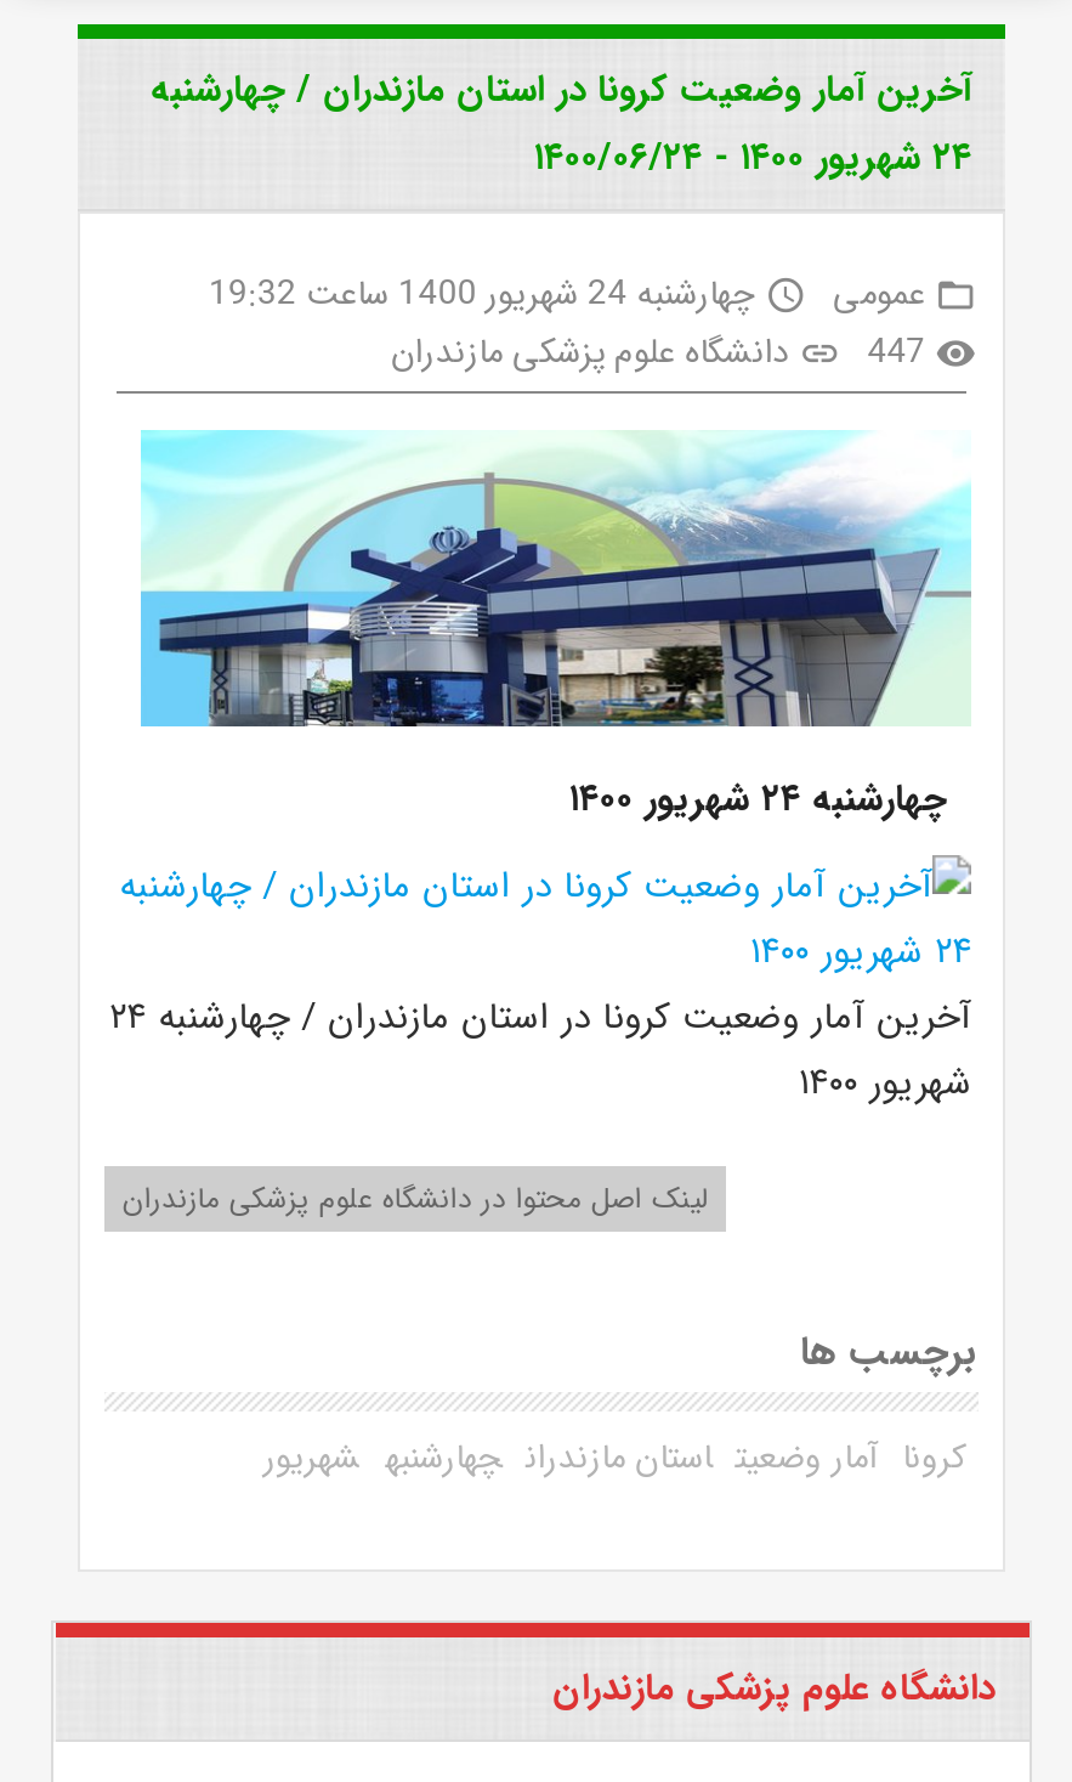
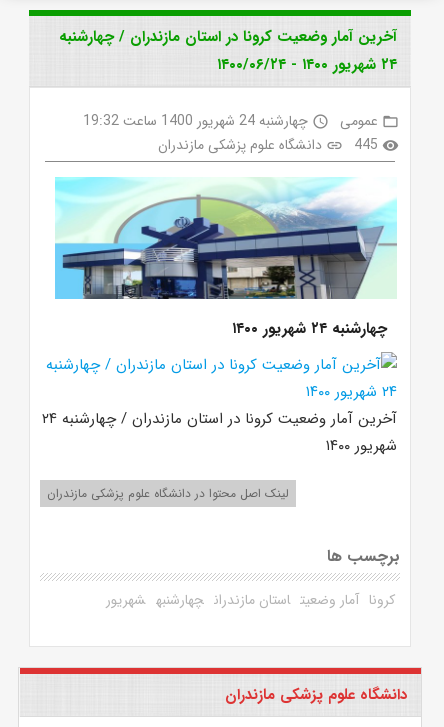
[867,326,925,379] 447 -> [354,134,378,156] 445

